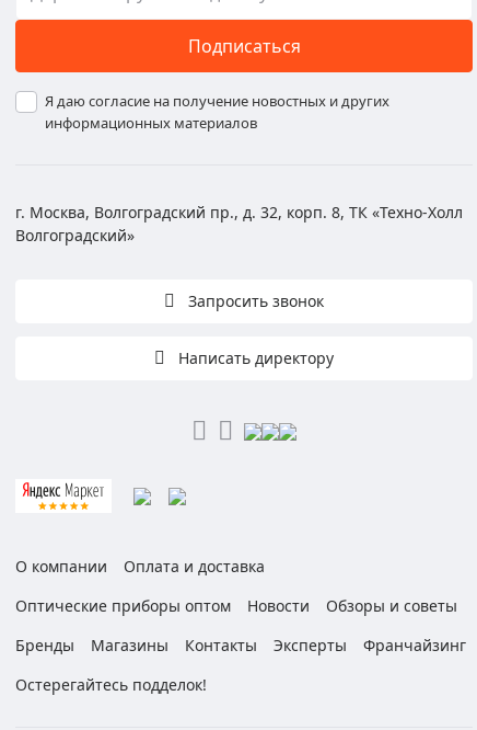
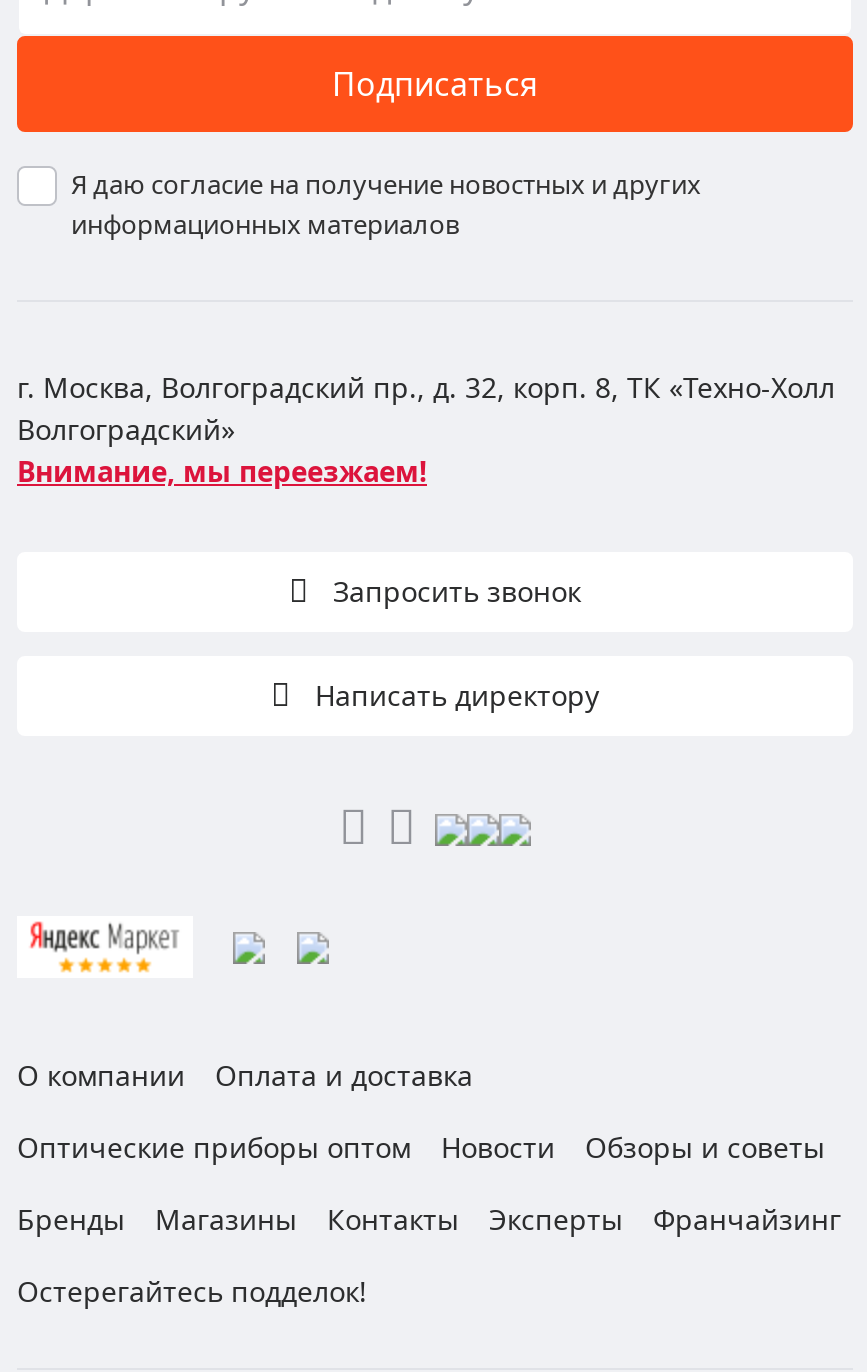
none -> [17,452,427,490] Внимание, мы переезжаем!

